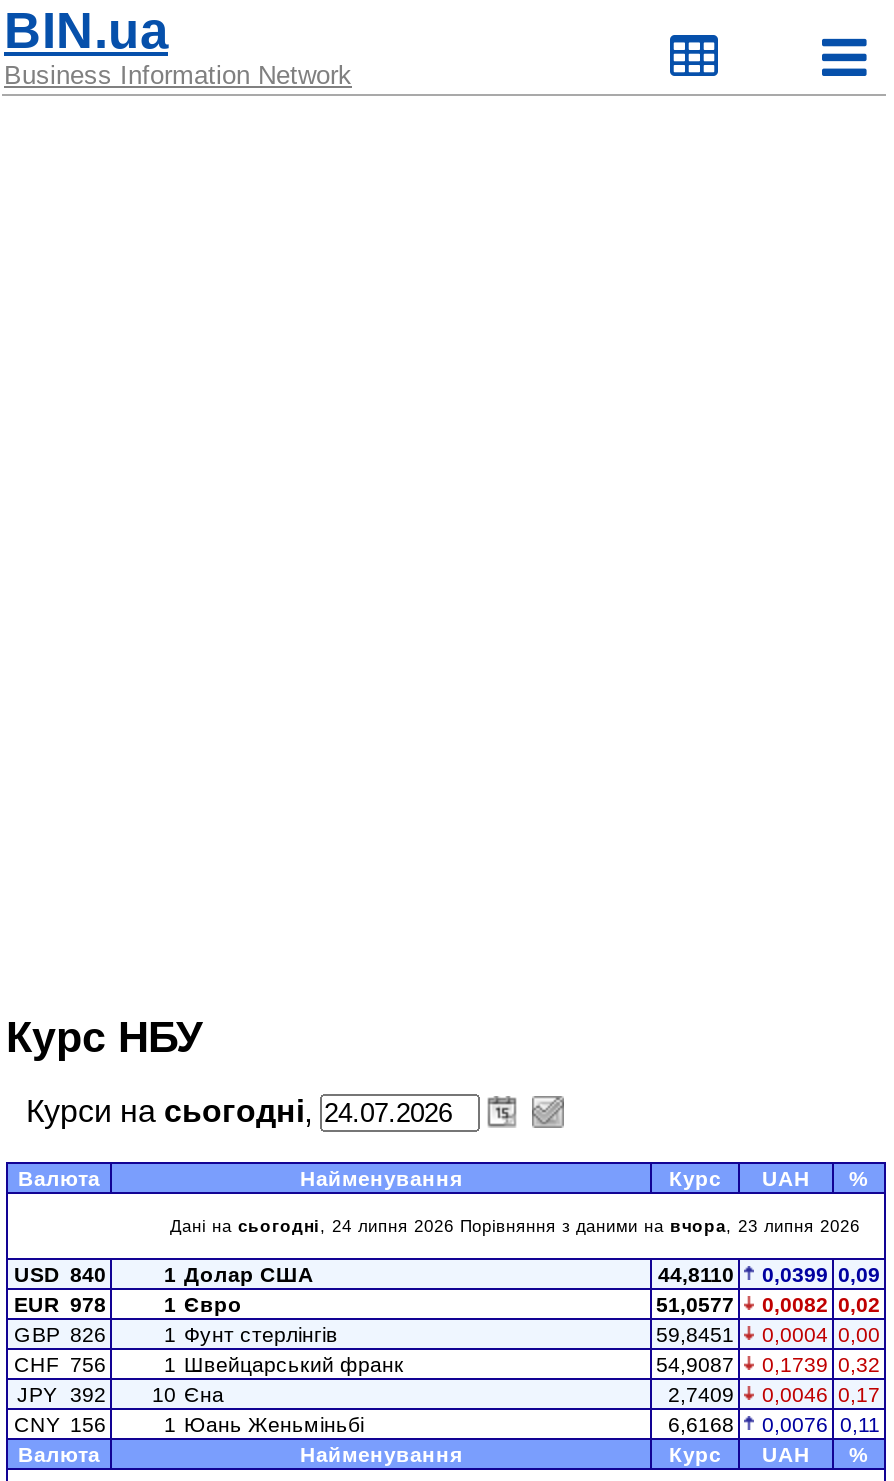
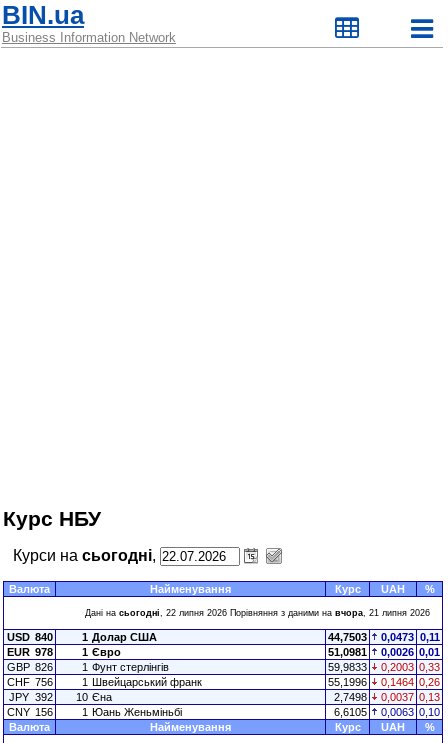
[164,1216,860,1236] Дані на сьогодні, 24 липня 2026 Порівняння з даними на вчора, 23 липня 2026 -> [82,608,430,618] Дані на сьогодні, 22 липня 2026 Порівняння з даними на вчора, 21 липня 2026
[658,1262,734,1286] 44,8110 -> [328,631,367,643] 44,7503
[762,1262,880,1286] 0,0399 0,09 -> [381,631,440,643] 0,0473 0,11
[656,1292,734,1316] 51,0577 -> [328,646,367,658] 51,0981
[762,1292,880,1316] 0,0082 0,02 -> [381,646,440,658] 0,0026 0,01
[656,1322,734,1346] 59,8451 -> [328,661,367,673] 59,9833
[762,1322,880,1346] 0,0004 0,00 -> [381,661,440,673] 0,2003 0,33
[656,1352,734,1376] 54,9087 -> [328,676,367,688] 55,1996
[762,1352,880,1376] 0,1739 0,32 -> [381,676,440,688] 0,1464 0,26
[668,1382,734,1406] 2,7409 -> [334,691,367,703] 2,7498
[762,1382,880,1406] 0,0046 0,17 -> [381,691,440,703] 0,0037 0,13
[668,1412,734,1436] 6,6168 -> [334,706,367,718] 6,6105
[762,1412,880,1436] 0,0076 0,11 -> [381,706,440,718] 0,0063 0,10

